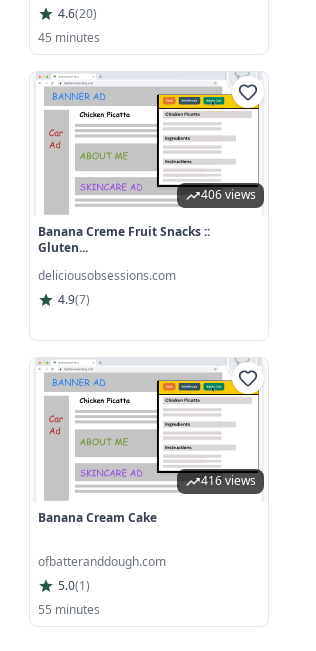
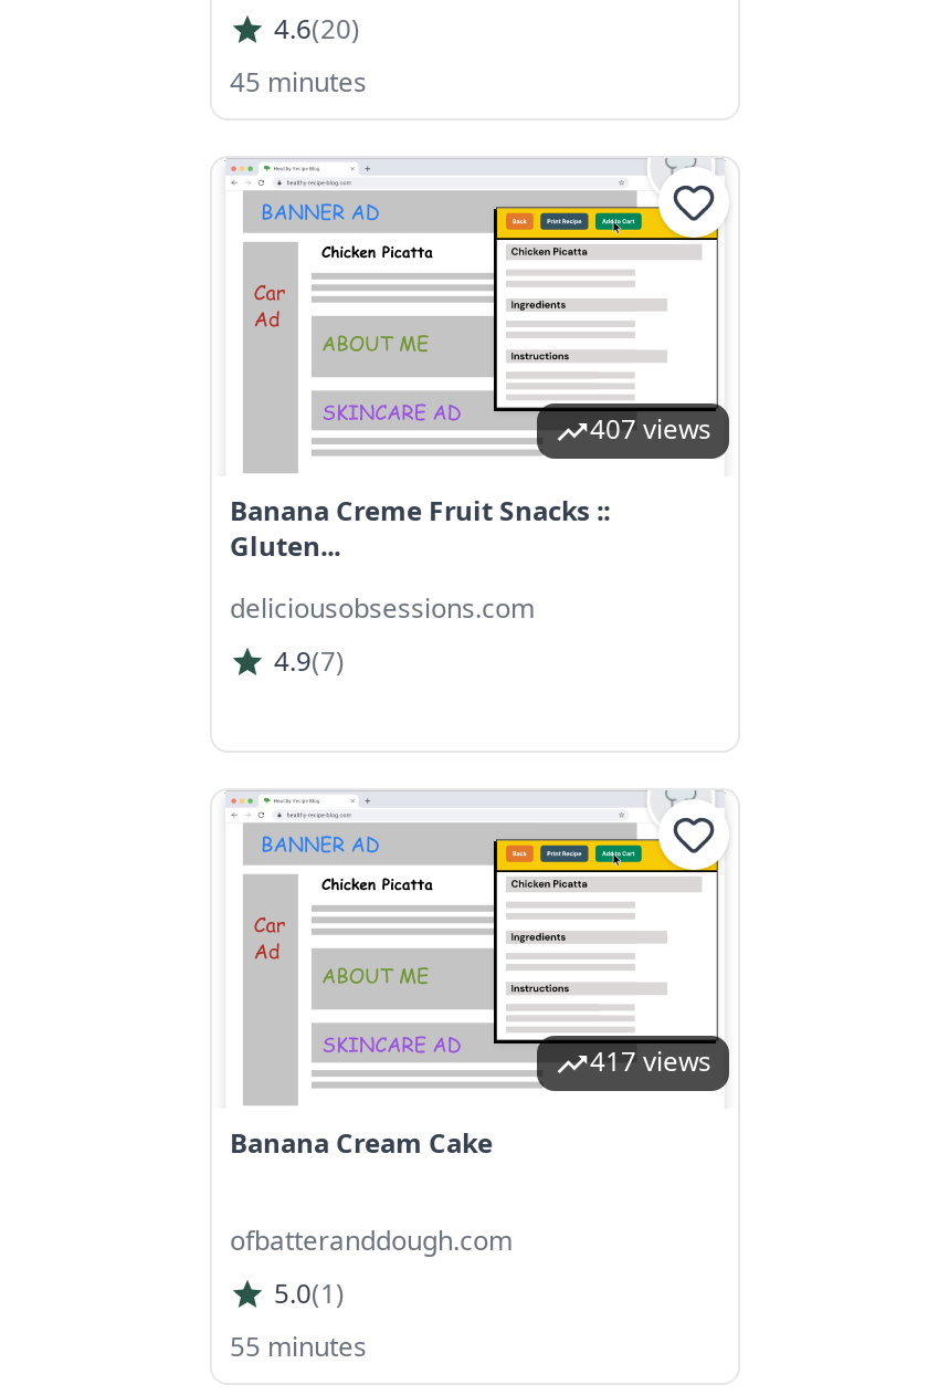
[201,186,256,203] 406 views -> [590,411,711,448] 407 views
[201,472,256,489] 416 views -> [590,1043,711,1080] 417 views

